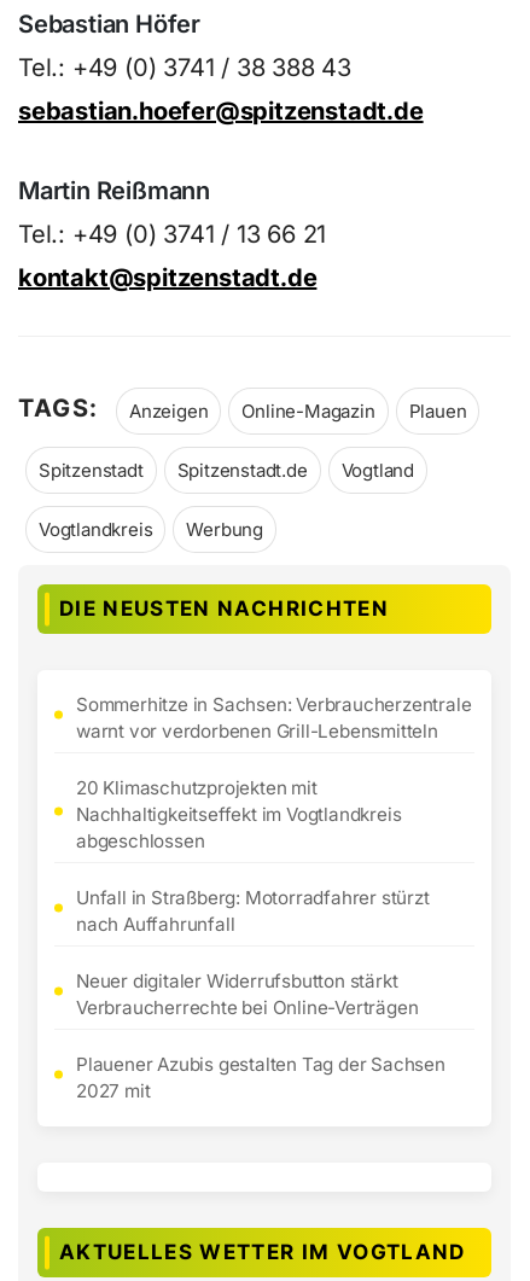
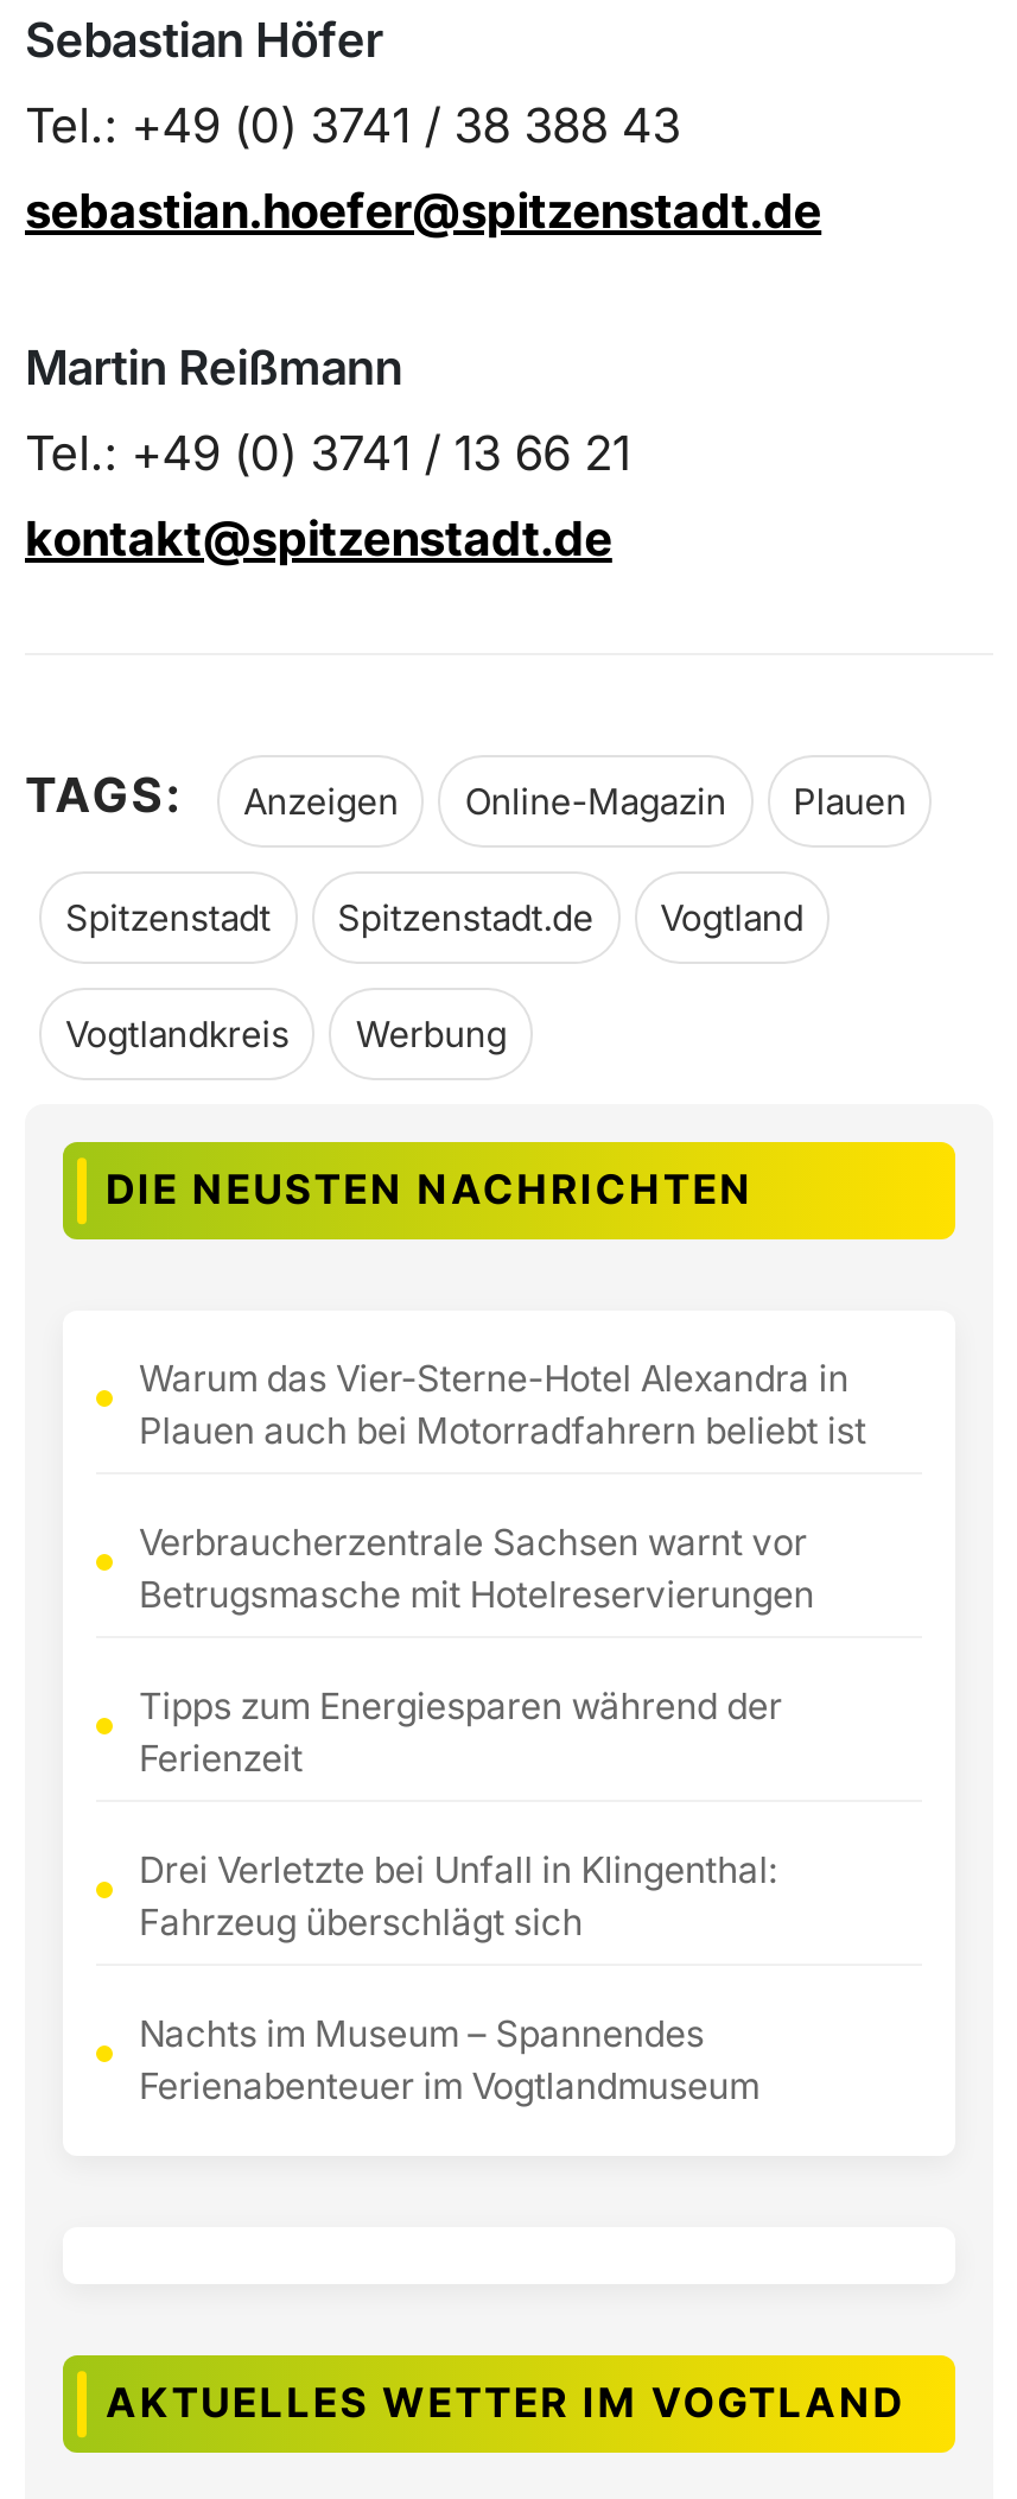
[76,693,471,743] Sommerhitze in Sachsen: Verbraucherzentrale | warnt vor verdorbenen Grill-Lebensmitteln -> [139,1356,866,1453] Warum das Vier-Sterne-Hotel Alexandra in | Plauen auch bei Motorradfahrern beliebt ist
[76,776,401,852] 20 Klimaschutzprojekten mit | Nachhaltigkeitseffekt im Vogtlandkreis | abgeschlossen -> [139,1520,814,1617] Verbraucherzentrale Sachsen warnt vor | Betrugsmasche mit Hotelreservierungen
[76,886,429,936] Unfall in Straßberg: Motorradfahrer stürzt | nach Auffahrunfall -> [139,1683,782,1781] Tipps zum Energiesparen während der | Ferienzeit
[76,970,418,1019] Neuer digitaler Widerrufsbutton stärkt | Verbraucherrechte bei Online-Verträgen -> [139,1847,777,1945] Drei Verletzte bei Unfall in Klingenthal: | Fahrzeug überschlägt sich
[76,1053,445,1102] Plauener Azubis gestalten Tag der Sachsen | 2027 mit -> [139,2011,759,2108] Nachts im Museum – Spannendes | Ferienabenteuer im Vogtlandmuseum

